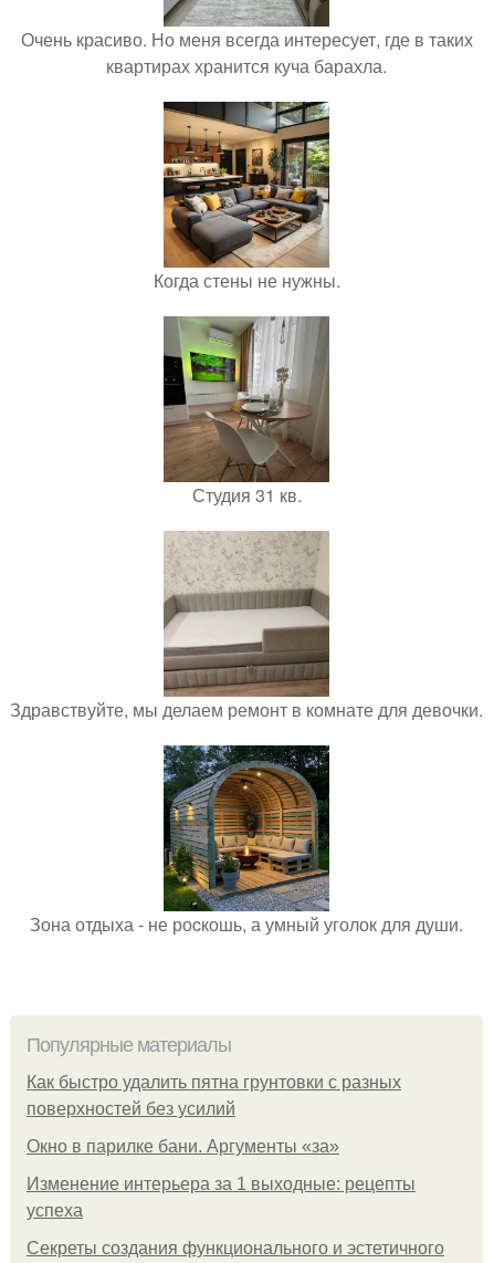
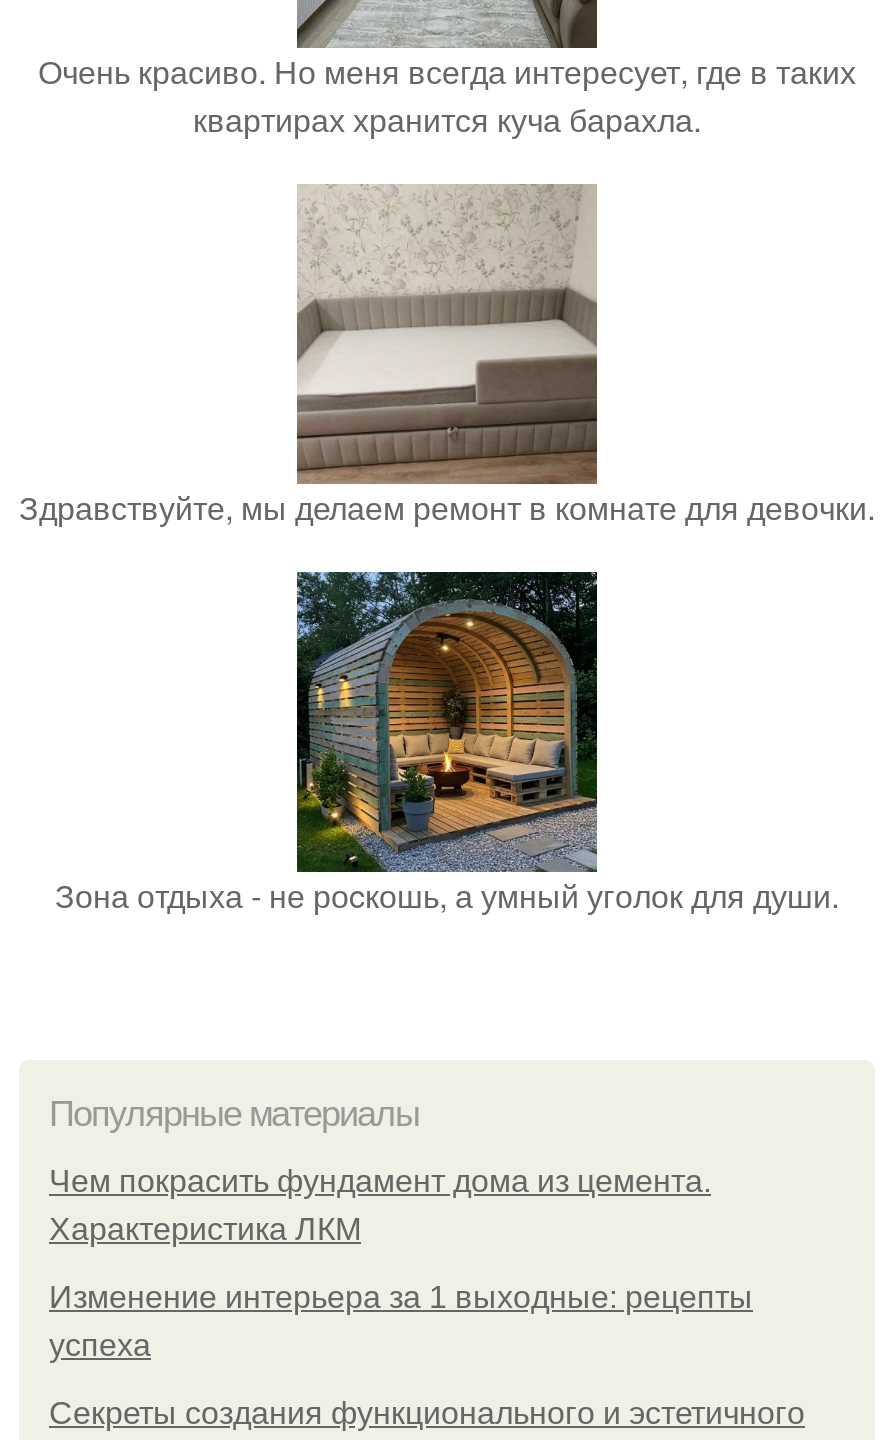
[153,101,340,293] [image] | Когда стены не нужны. -> none
[164,315,330,508] [image] | Студия 31 кв. -> none
[27,1073,401,1156] Как быстро удалить пятна грунтовки с разных | поверхностей без усилий | Окно в парилке бани. Аргументы «за» -> [49,1164,711,1246] Чем покрасить фундамент дома из цемента. | Характеристика ЛКМ

